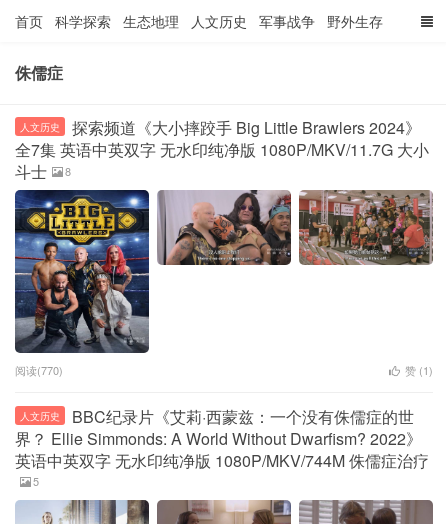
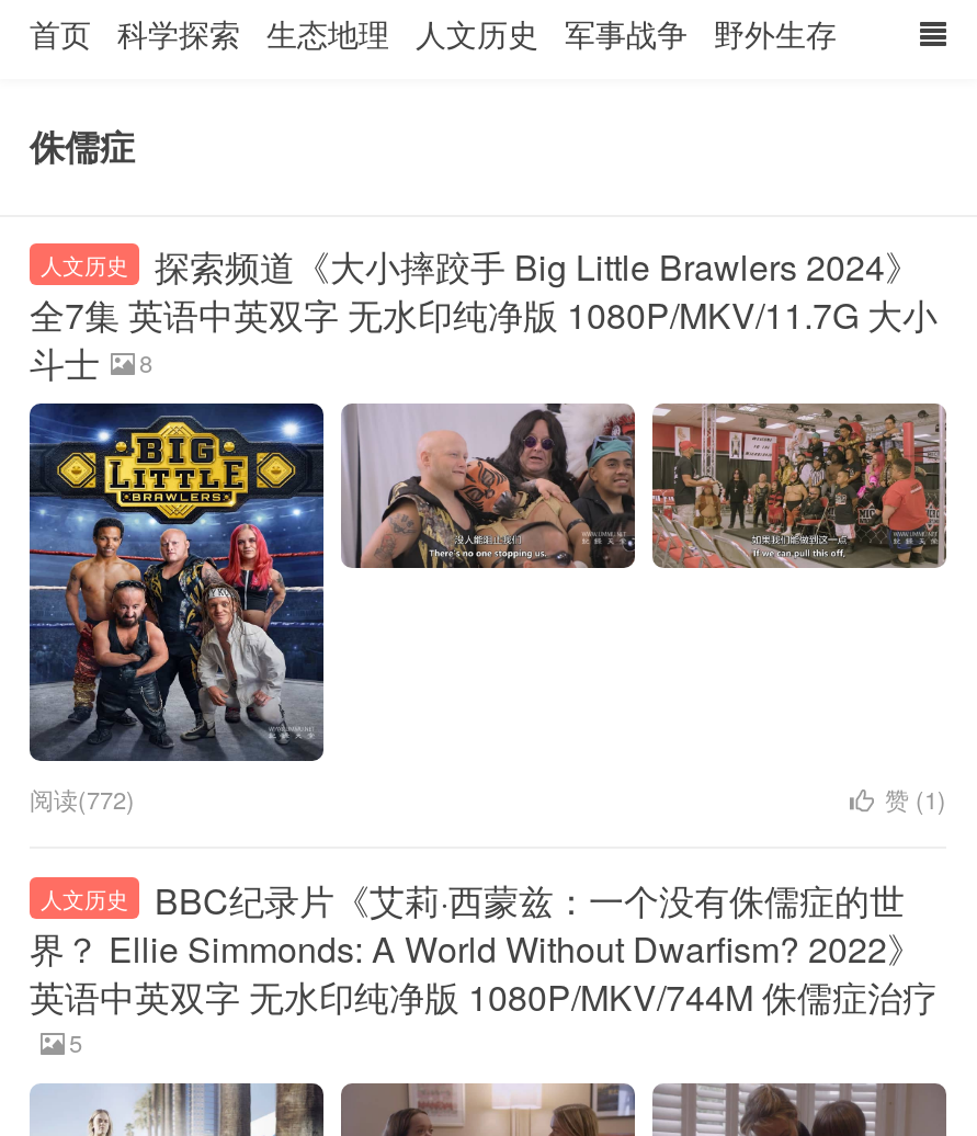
[15,362,63,378] 阅读(770) -> [30,781,135,816] 阅读(772)

